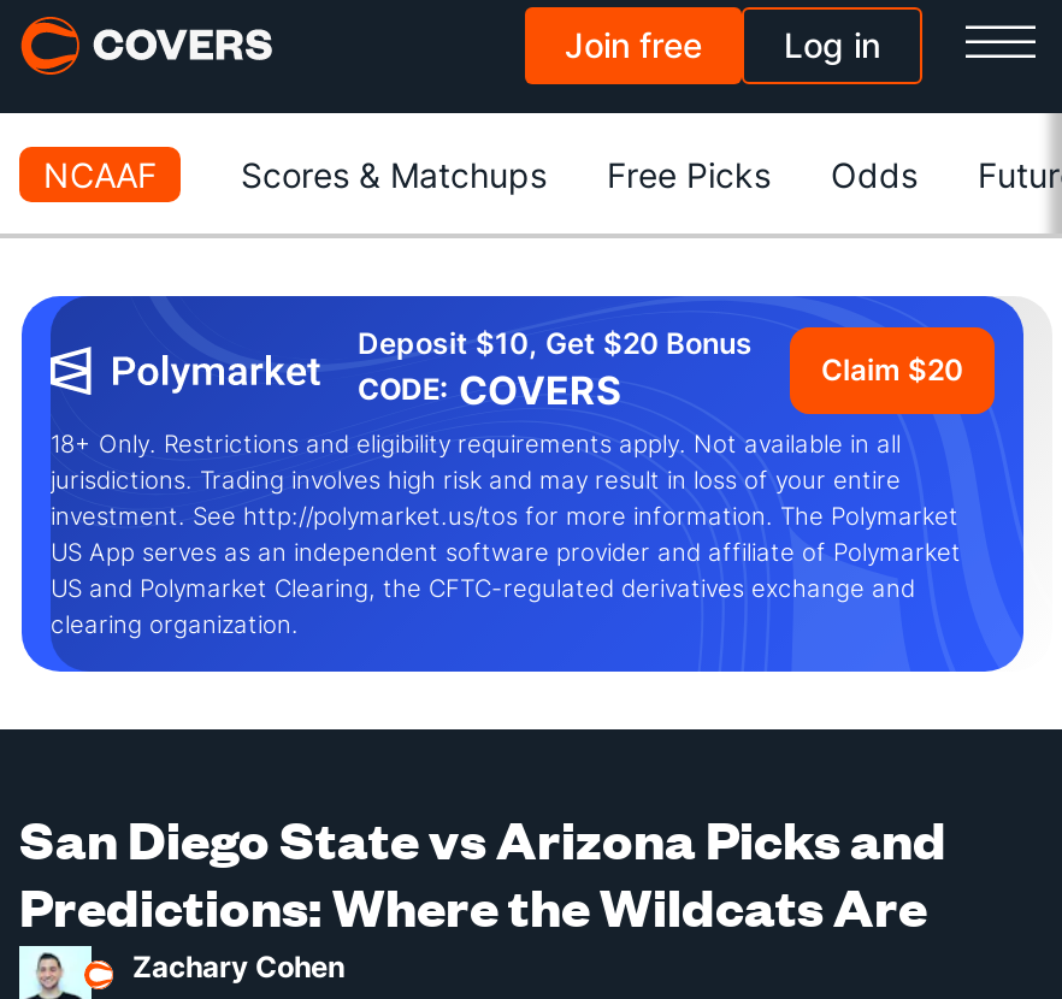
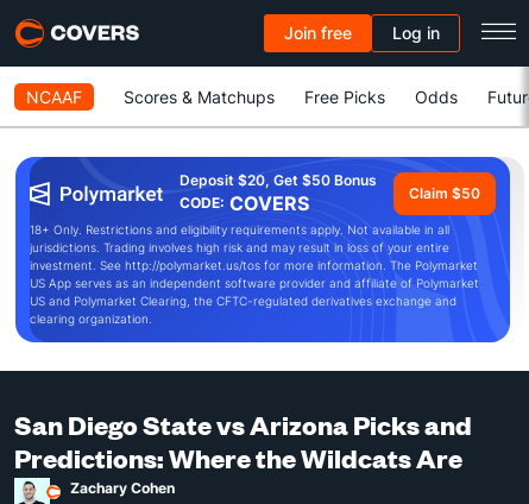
[358,325,753,361] Deposit $10, Get $20 Bonus -> [180,171,377,189] Deposit $20, Get $50 Bonus
[821,351,963,388] Claim $20 -> [409,184,480,202] Claim $50

